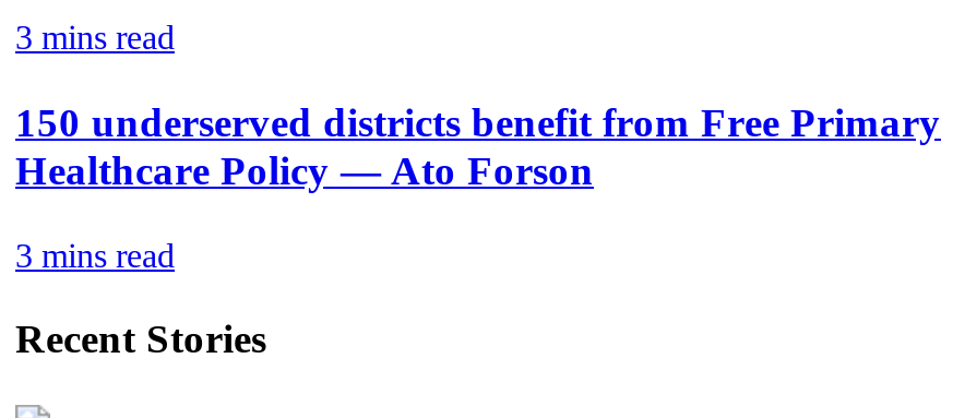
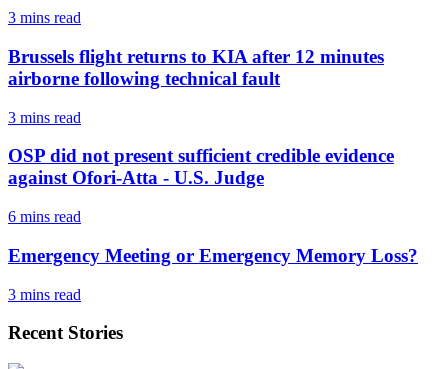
[15,99,941,193] 150 underserved districts benefit from Free Primary | Healthcare Policy — Ato Forson -> [8,46,418,266] Brussels flight returns to KIA after 12 minutes | airborne following technical fault | 3 mins read | OSP did not present sufficient credible evidence | against Ofori-Atta - U.S. Judge | 6 mins read | Emergency Meeting or Emergency Memory Loss?

